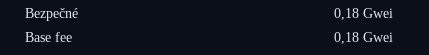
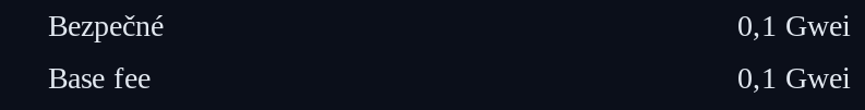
[334,6,393,21] 0,18 Gwei -> [737,10,851,42] 0,1 Gwei
[334,30,393,45] 0,18 Gwei -> [737,62,851,95] 0,1 Gwei

